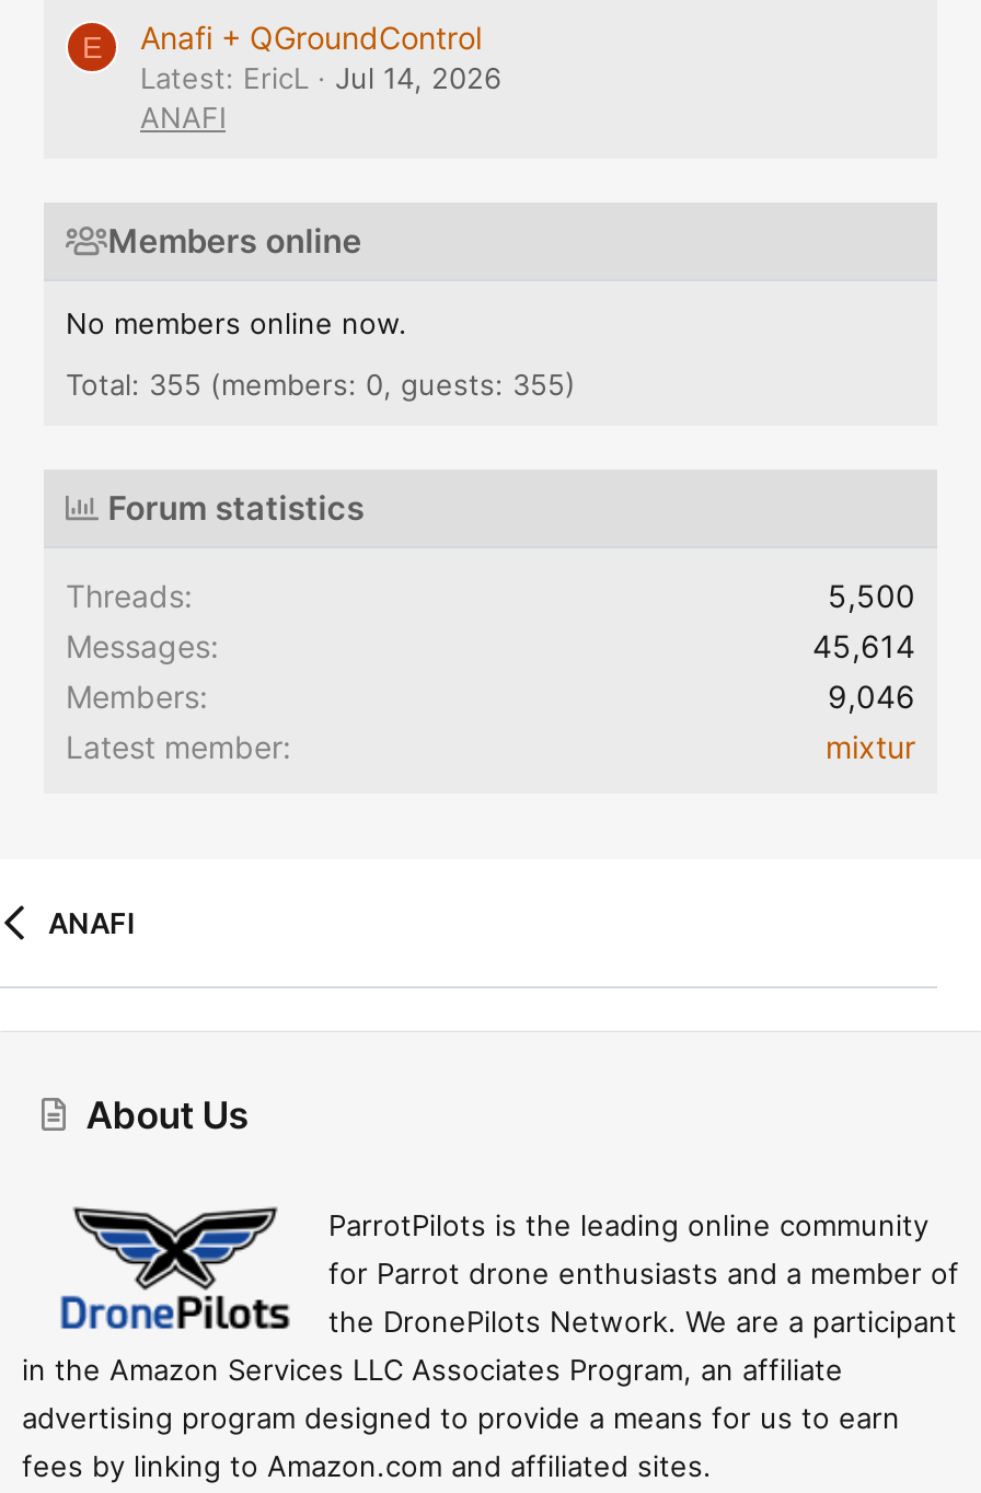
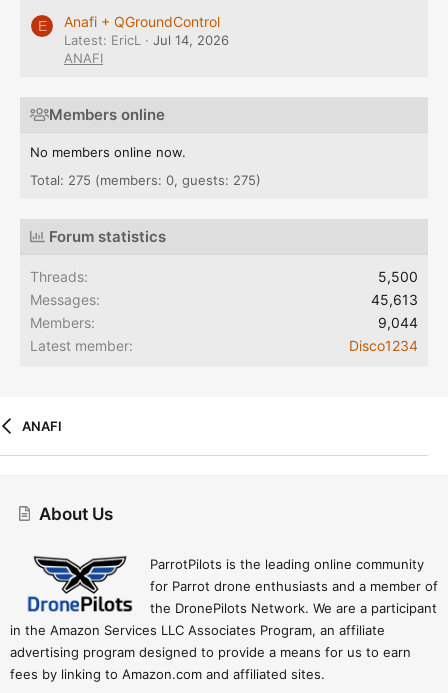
[66,366,576,401] Total: 355 (members: 0, guests: 355) -> [30,172,261,188] Total: 275 (members: 0, guests: 275)
[812,626,915,664] 45,614 -> [371,291,418,308] 45,613
[828,677,915,714] 9,046 -> [378,314,418,331] 9,044
[826,727,915,764] mixtur -> [349,337,418,354] Disco1234

